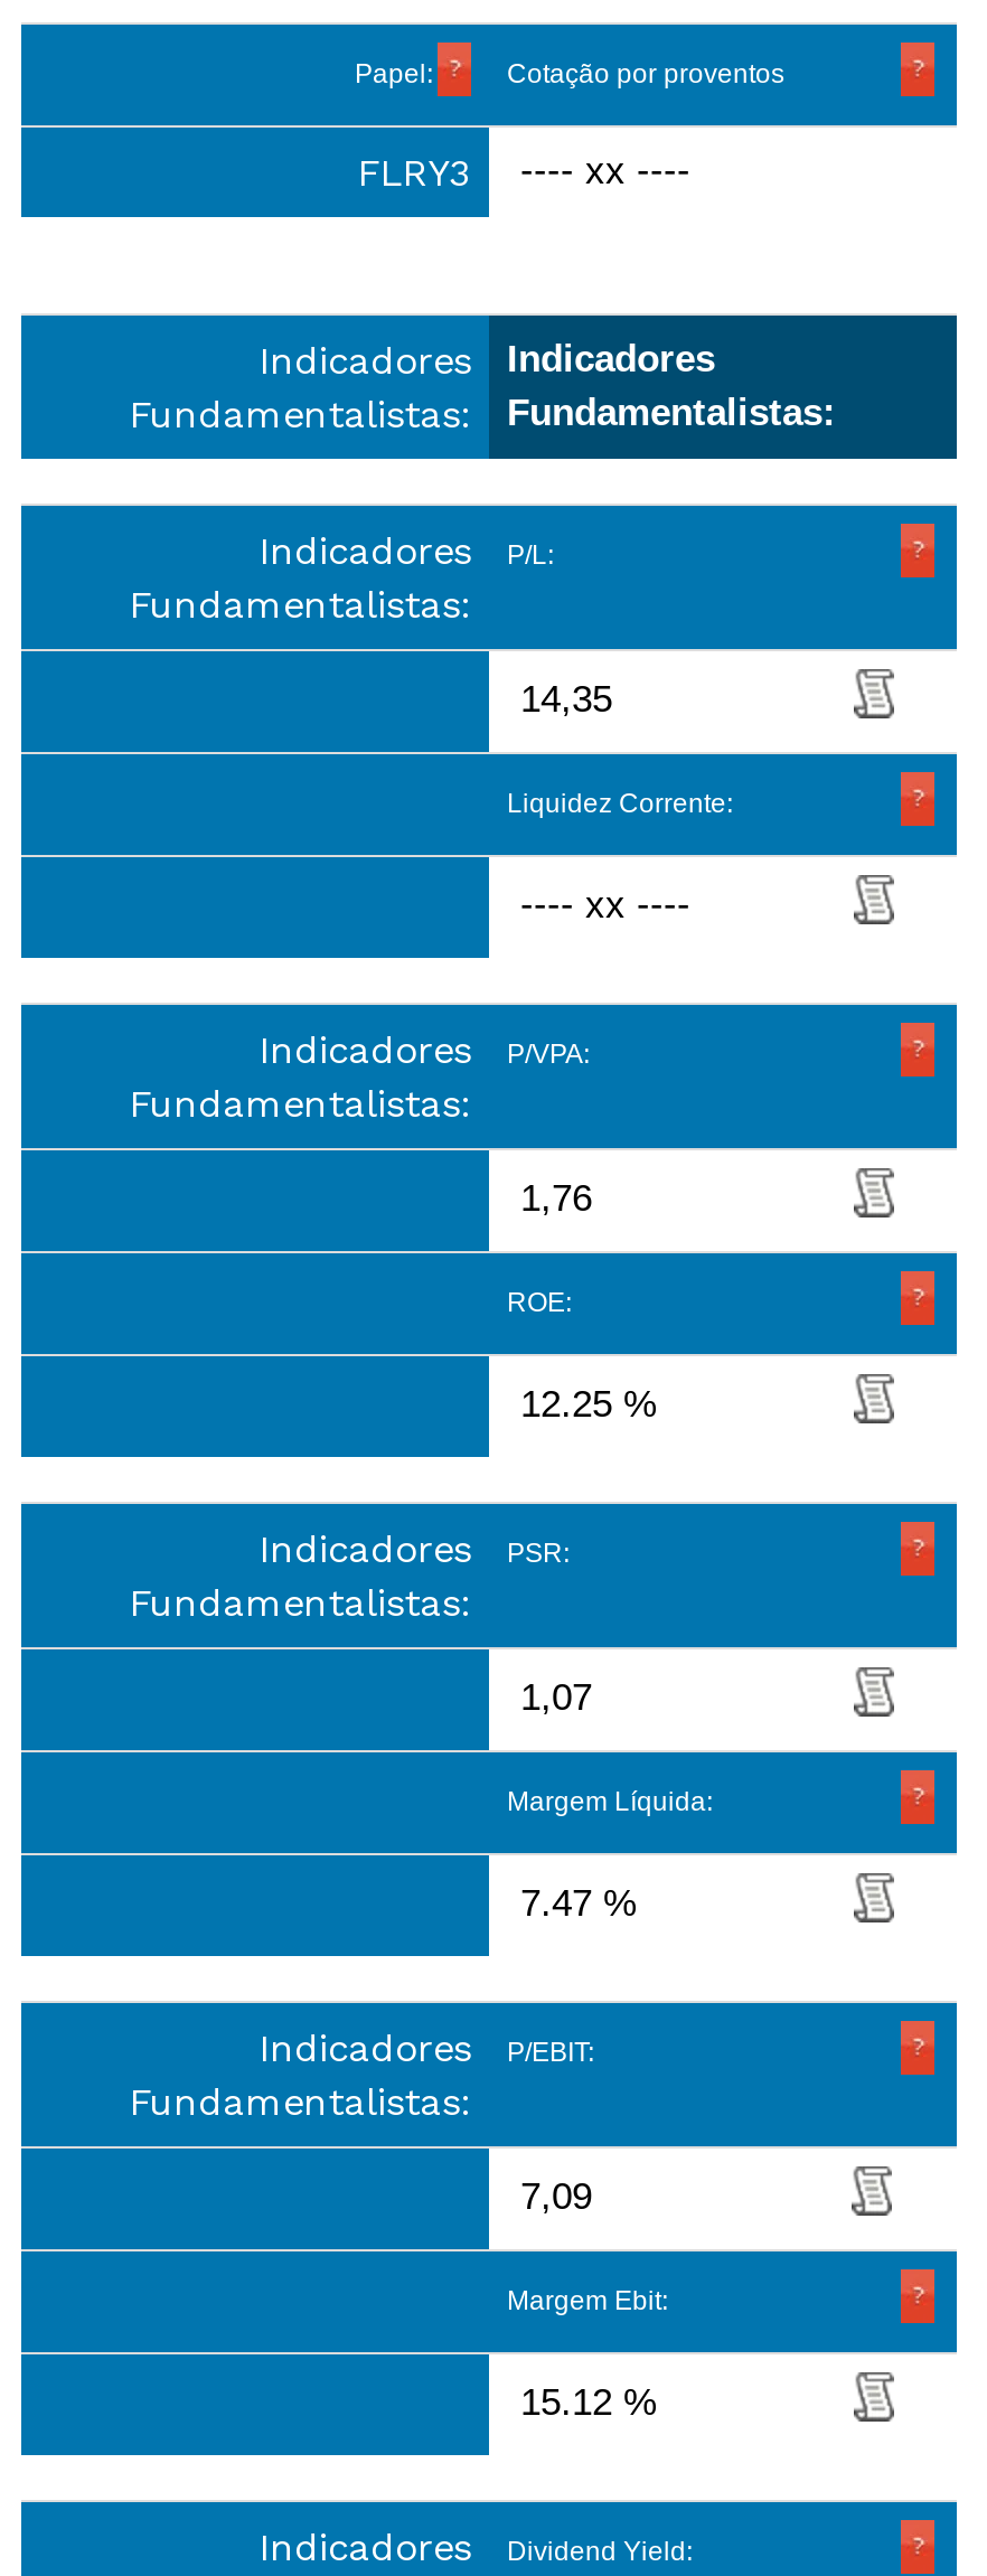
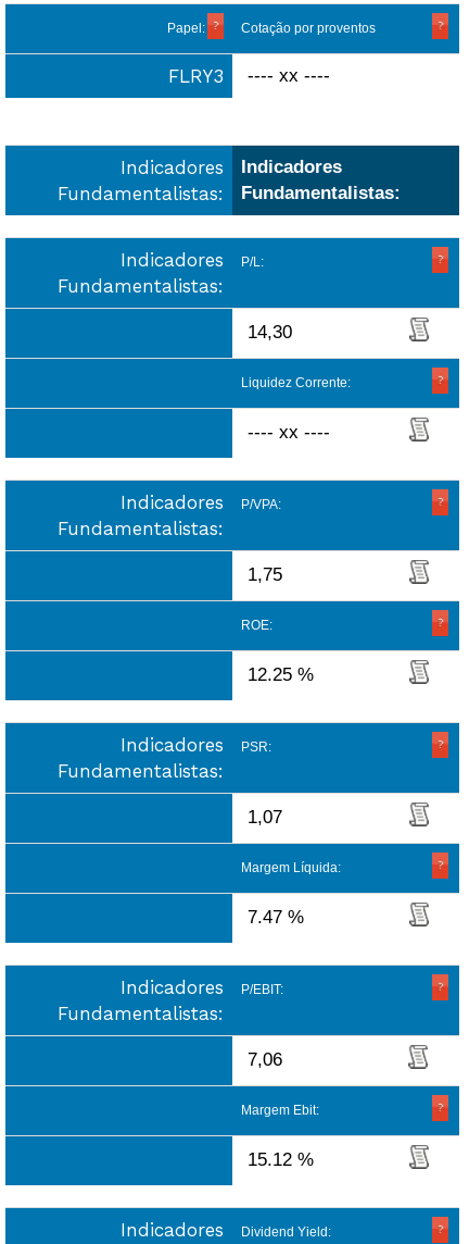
[520,678,612,721] 14,35 -> [248,322,292,343] 14,30
[520,1177,592,1220] 1,76 -> [248,564,282,585] 1,75
[520,2175,592,2218] 7,09 -> [248,1049,282,1070] 7,06

